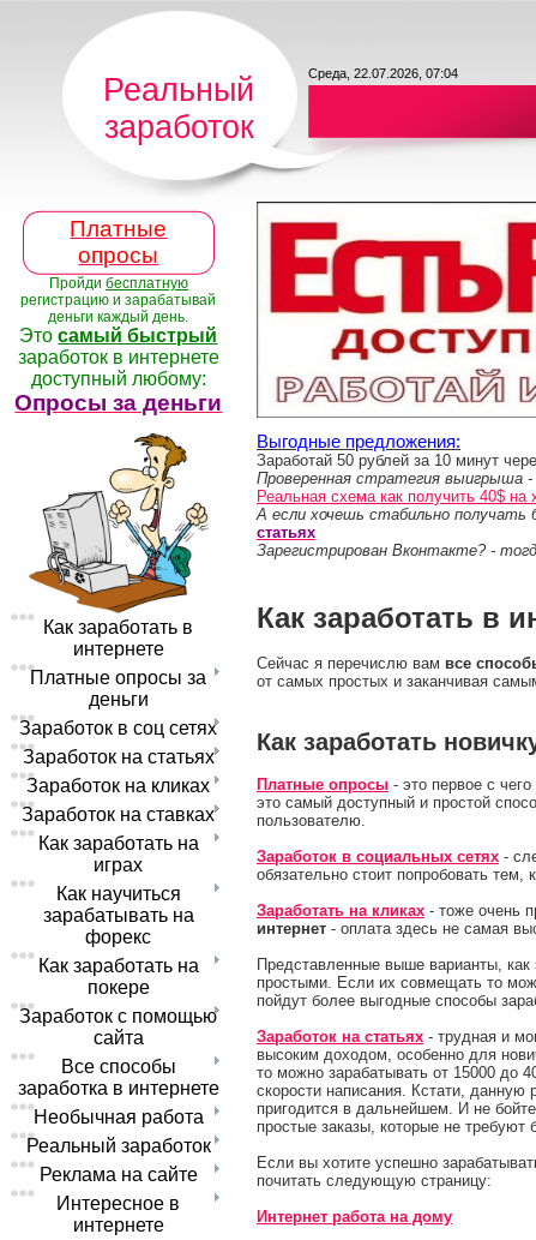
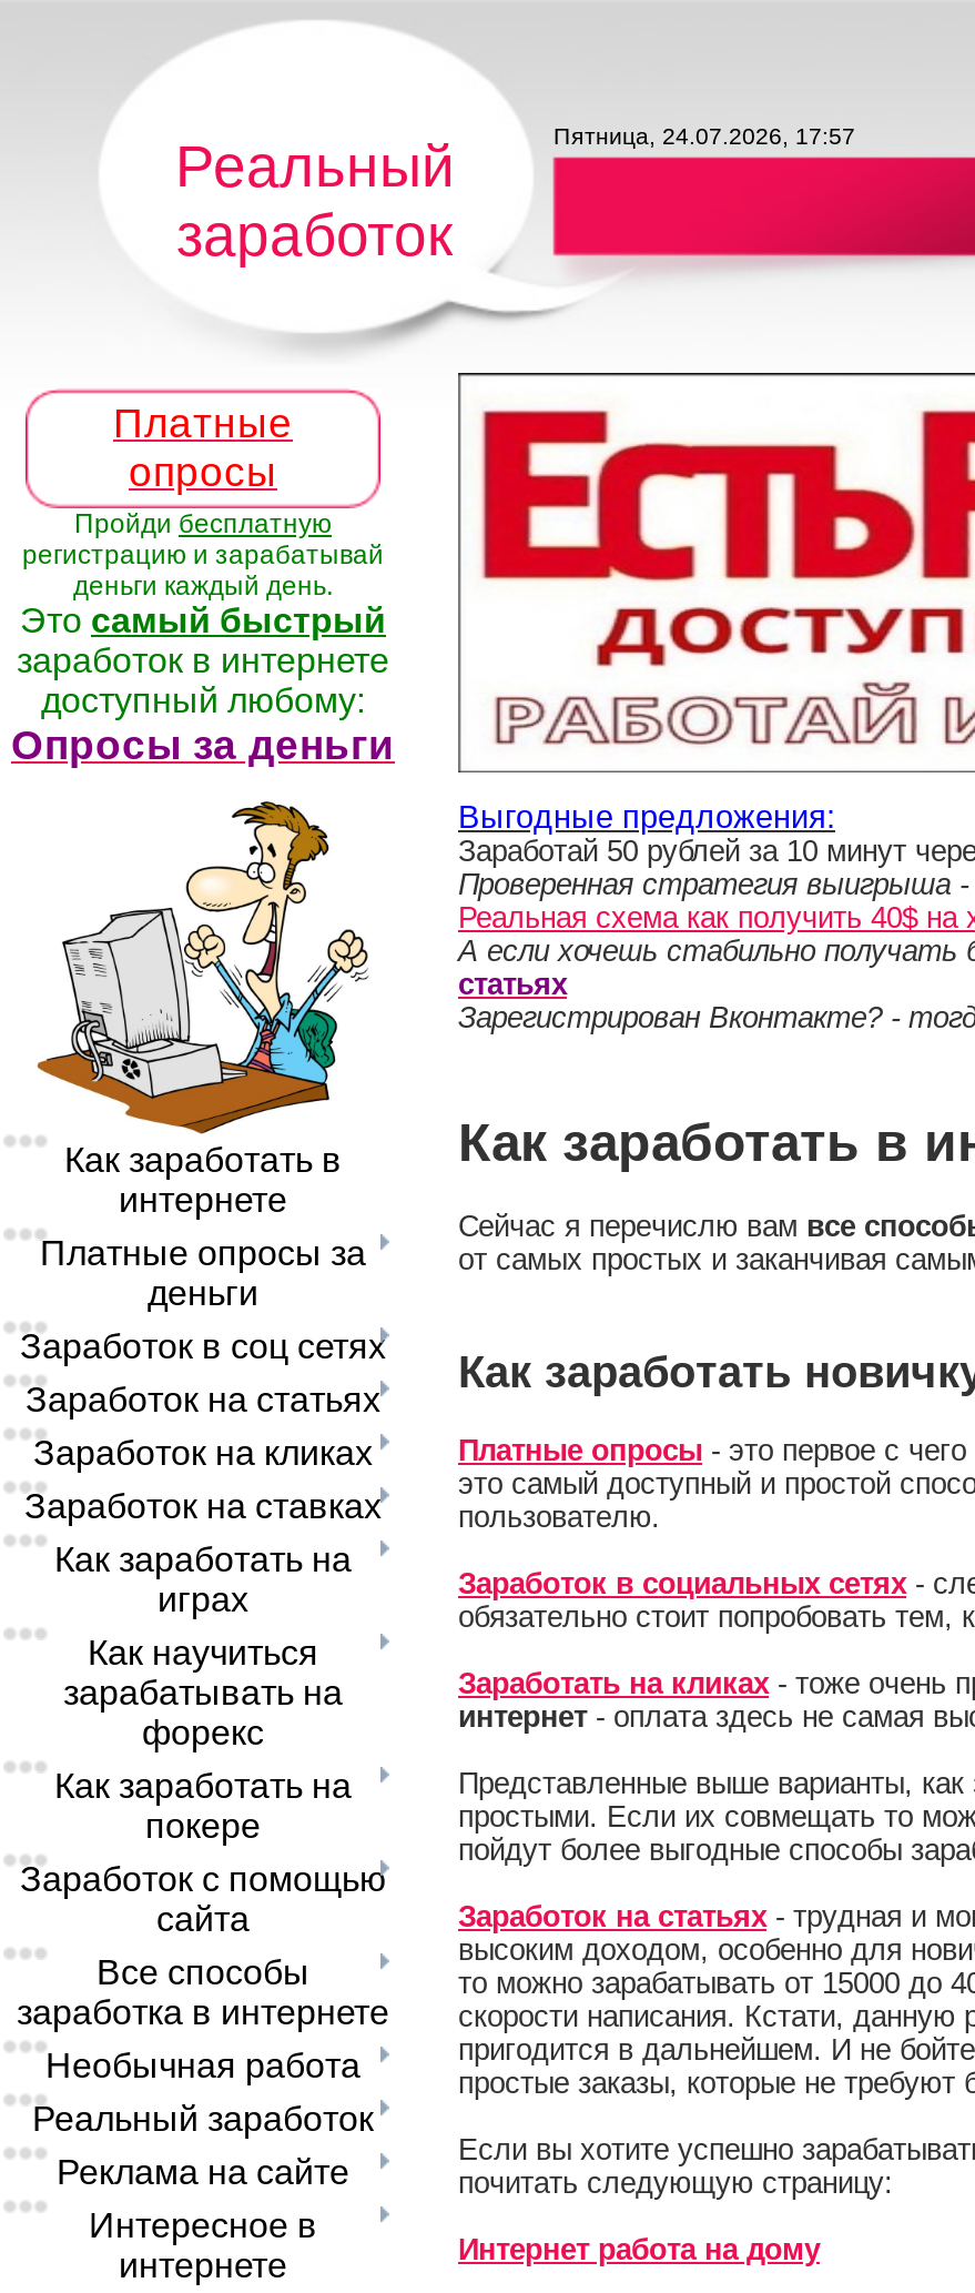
[308,66,458,80] Среда, 22.07.2026, 07:04 -> [553,122,855,149] Пятница, 24.07.2026, 17:57

